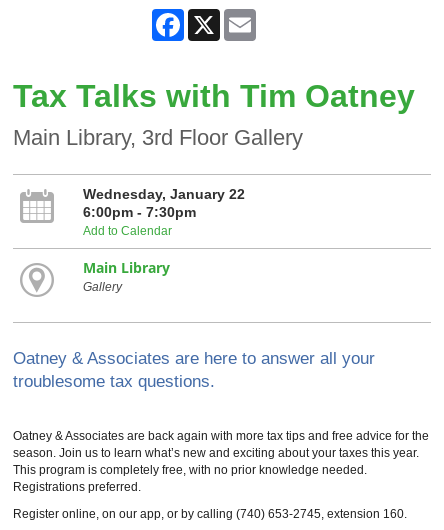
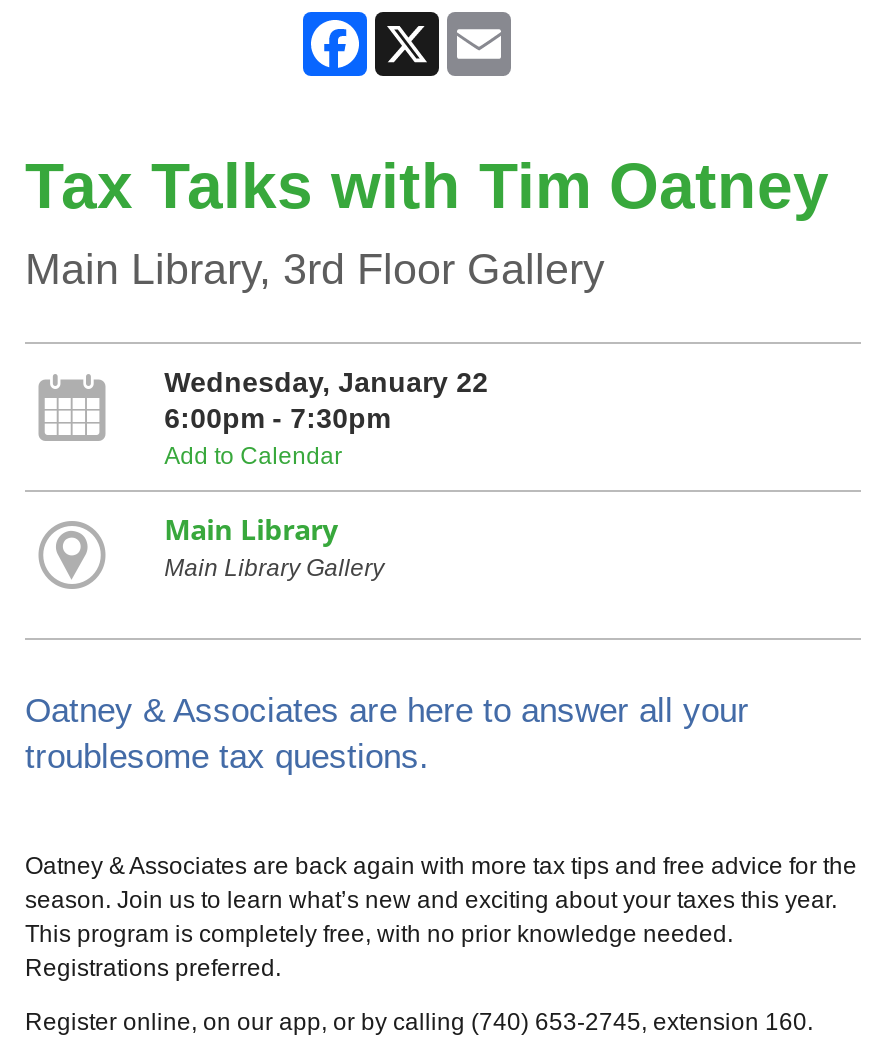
[83,280,122,294] Gallery -> [164,553,384,581] Main Library Gallery

